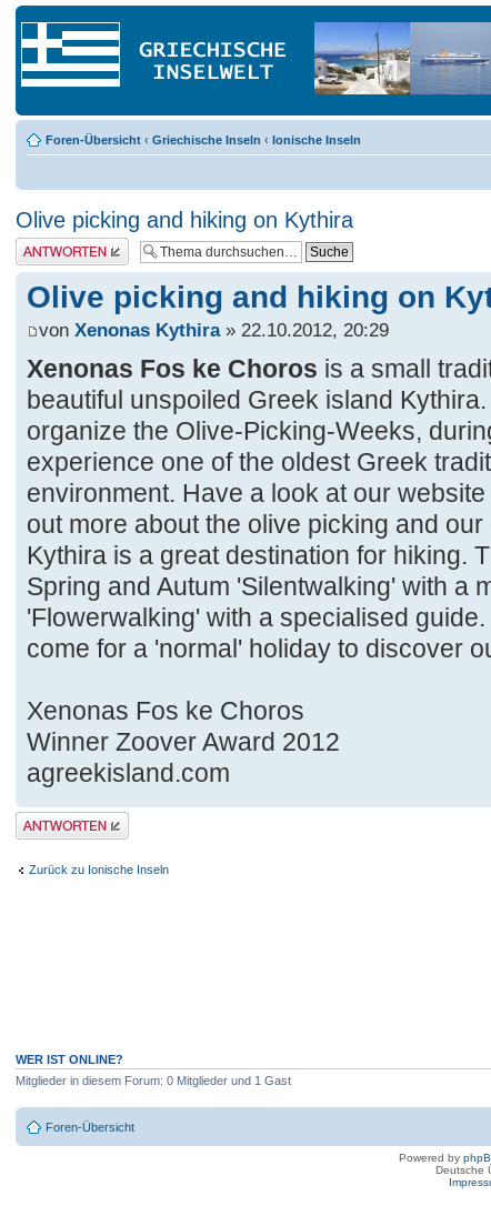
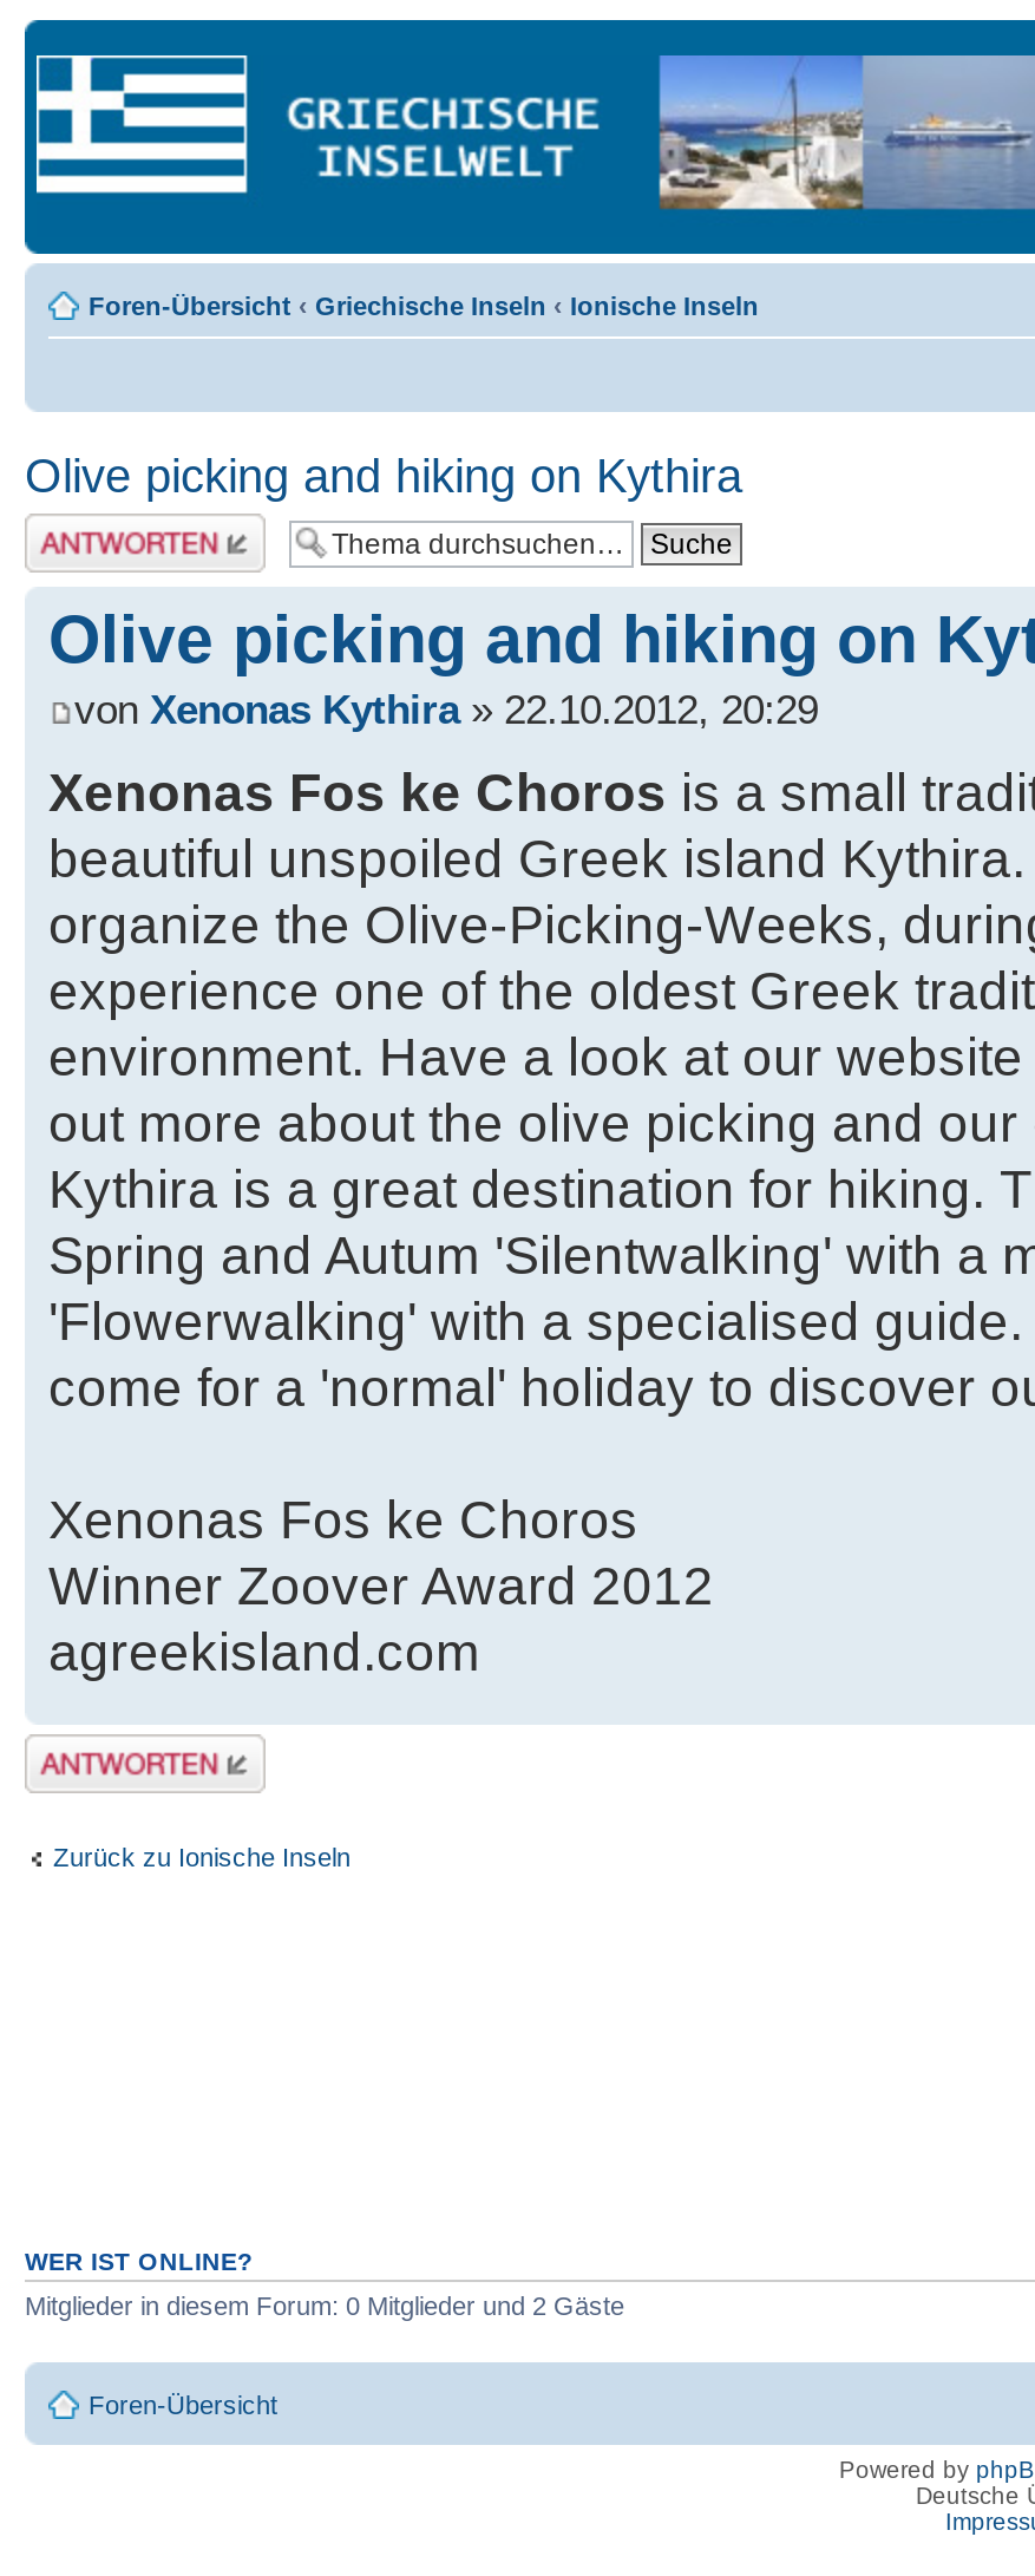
[16,1074,291,1087] Mitglieder in diesem Forum: 0 Mitglieder und 1 Gast -> [25,2292,624,2320] Mitglieder in diesem Forum: 0 Mitglieder und 2 Gäste

